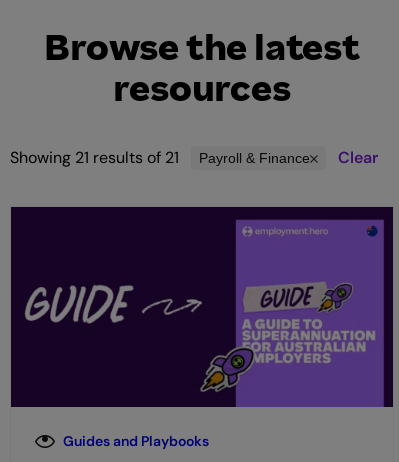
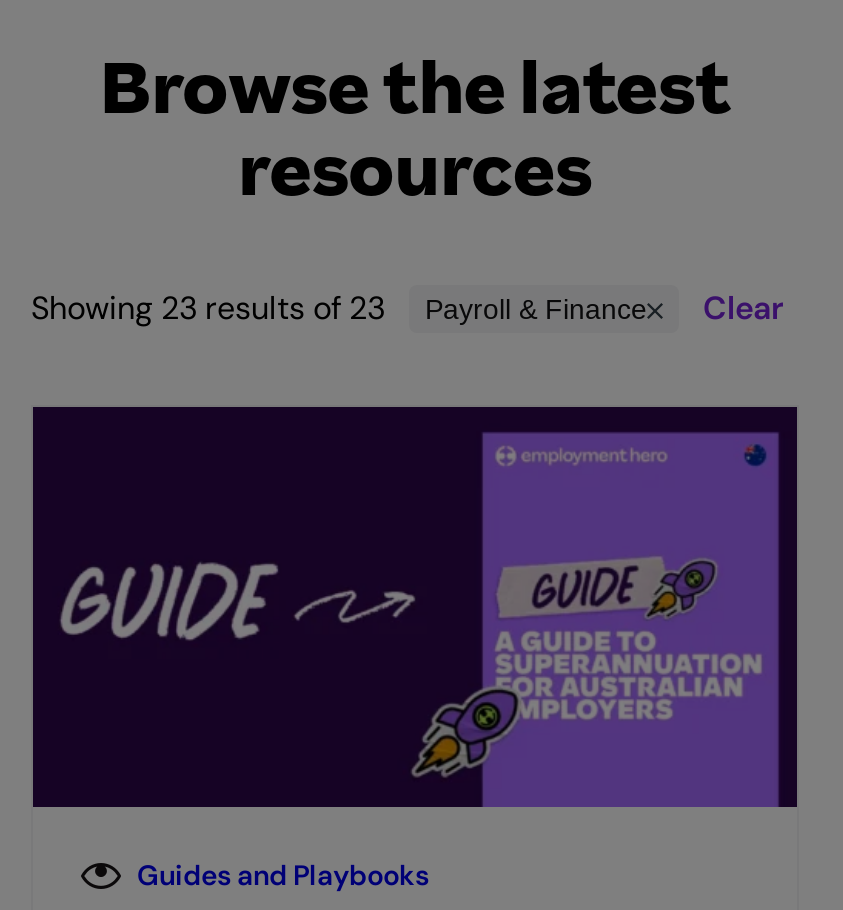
[10,147,179,168] Showing 21 results of 21 -> [31,287,385,329] Showing 23 results of 23

